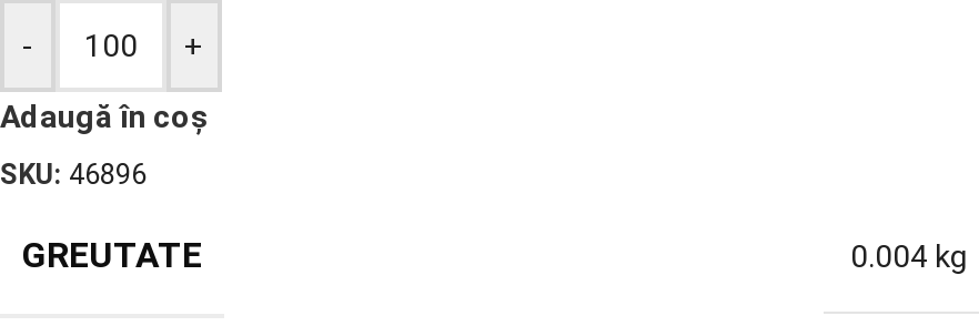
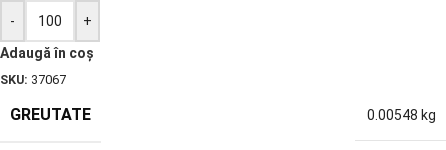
[0,158,147,191] SKU: 46896 -> [0,71,66,86] SKU: 37067
[850,238,968,273] 0.004 kg -> [367,107,436,123] 0.00548 kg

